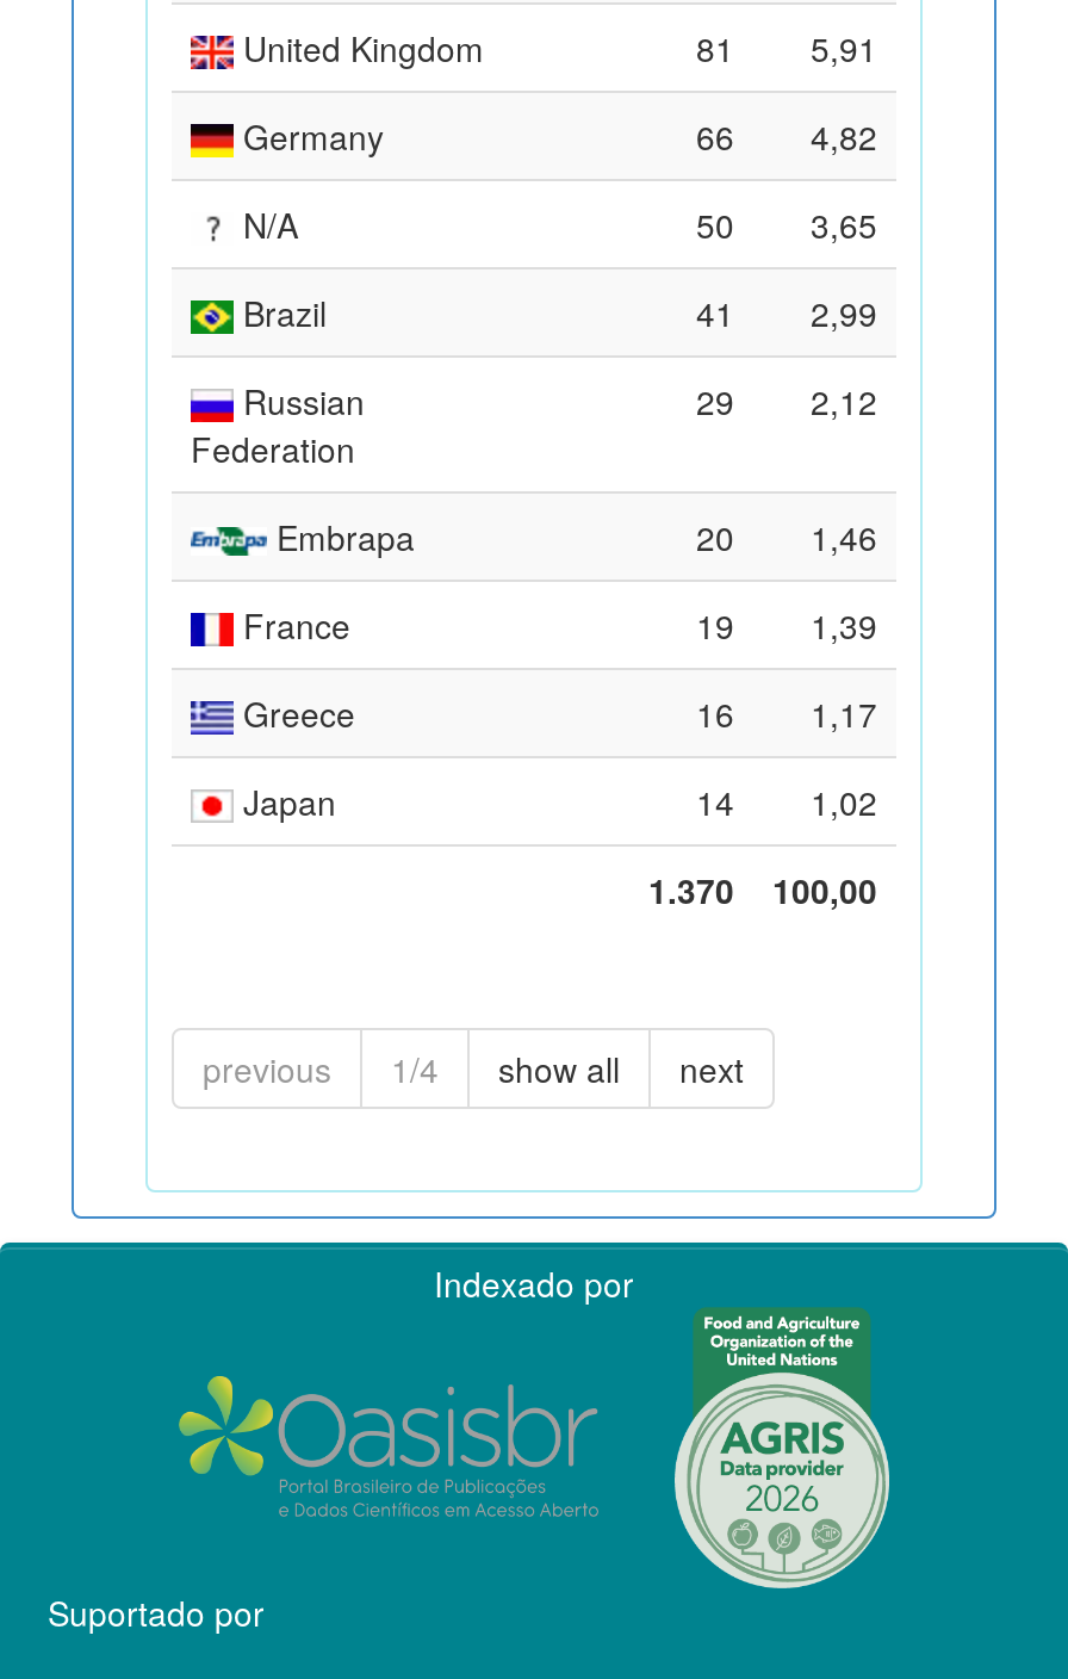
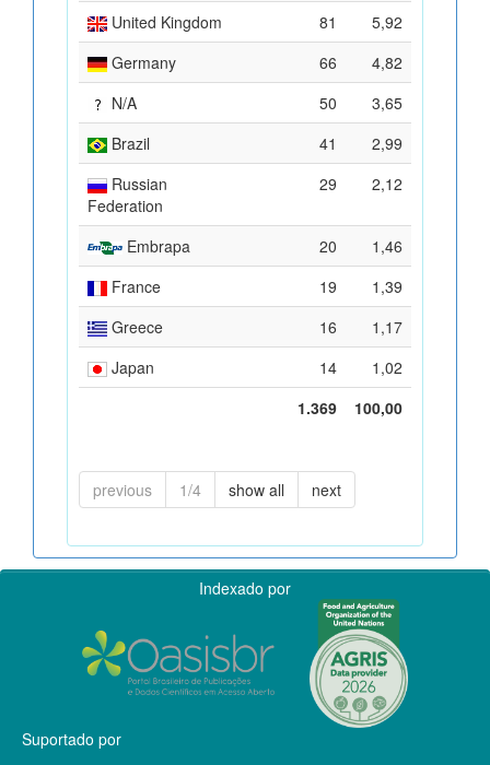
[696,23,877,70] 81 5,91 -> [319,10,402,32] 81 5,92
[648,865,877,912] 1.370 100,00 -> [297,396,402,418] 1.369 100,00

